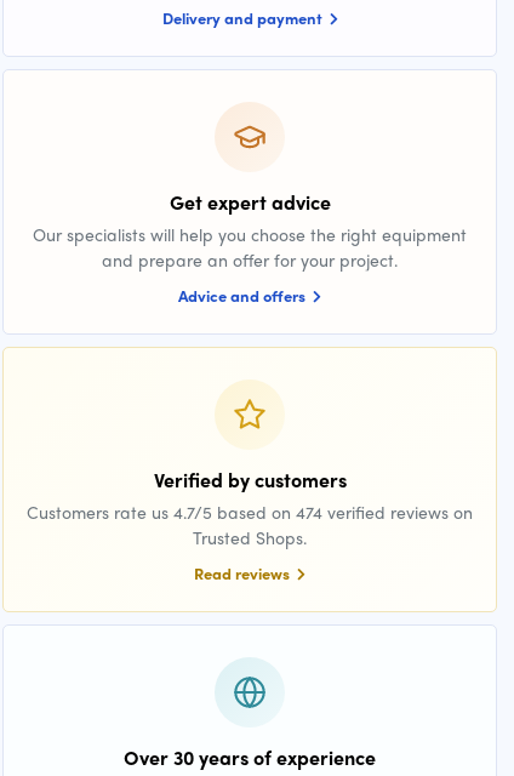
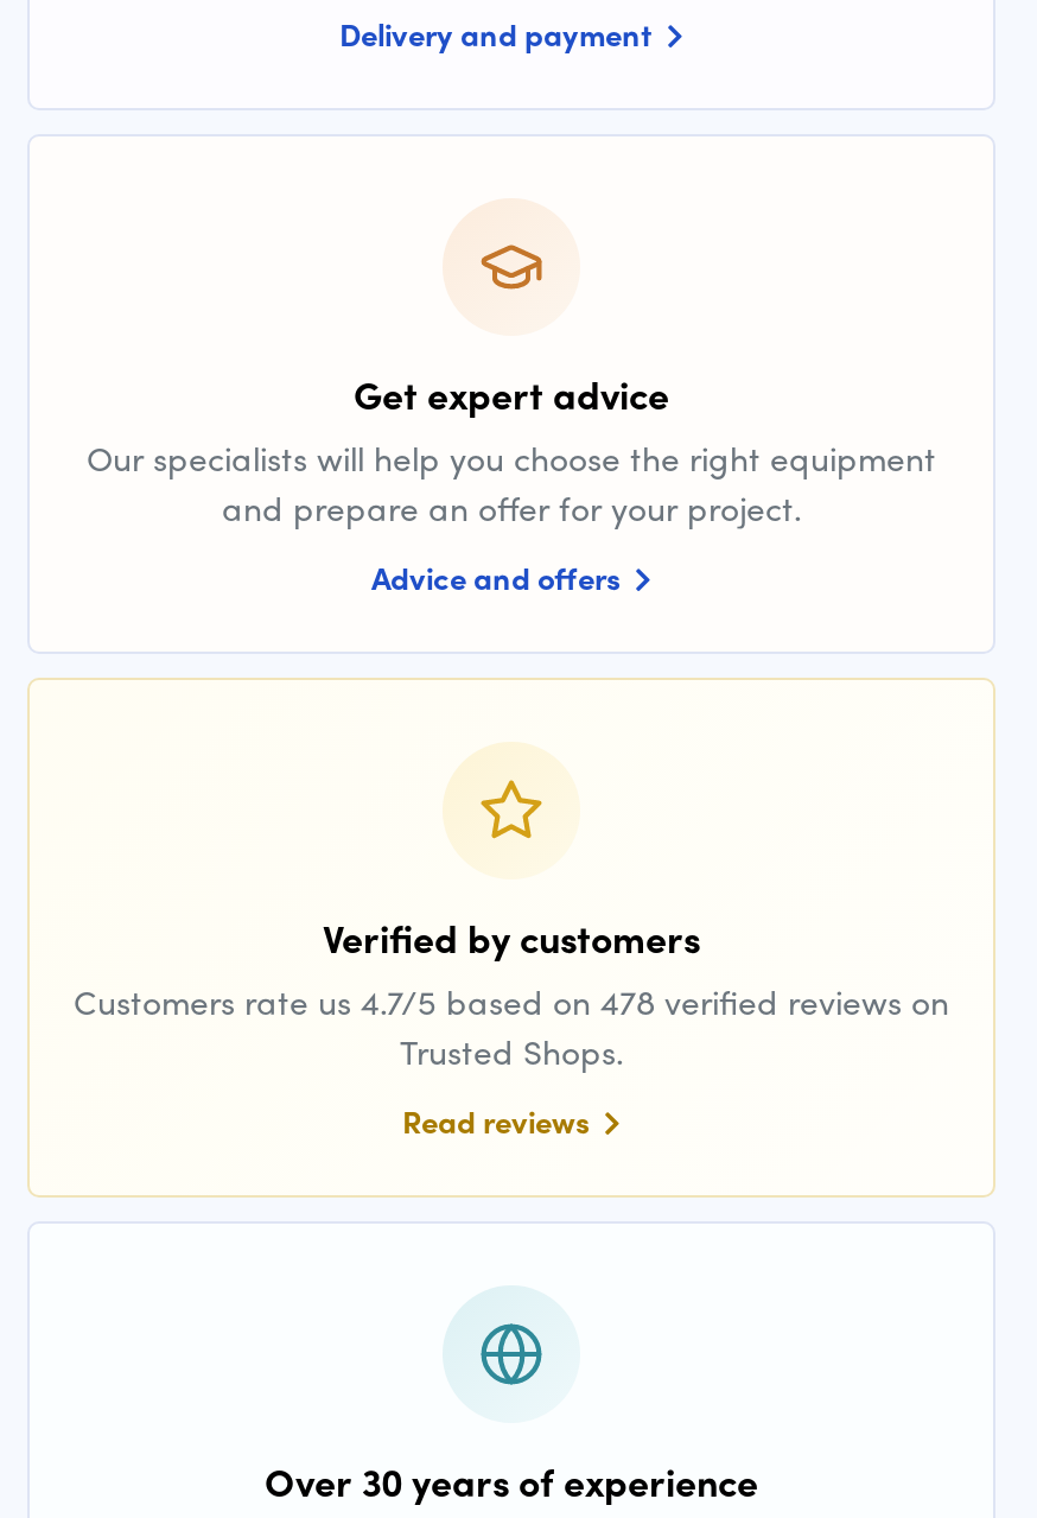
[27,500,473,524] Customers rate us 4.7/5 based on 474 verified reviews on -> [74,977,949,1024] Customers rate us 4.7/5 based on 478 verified reviews on

